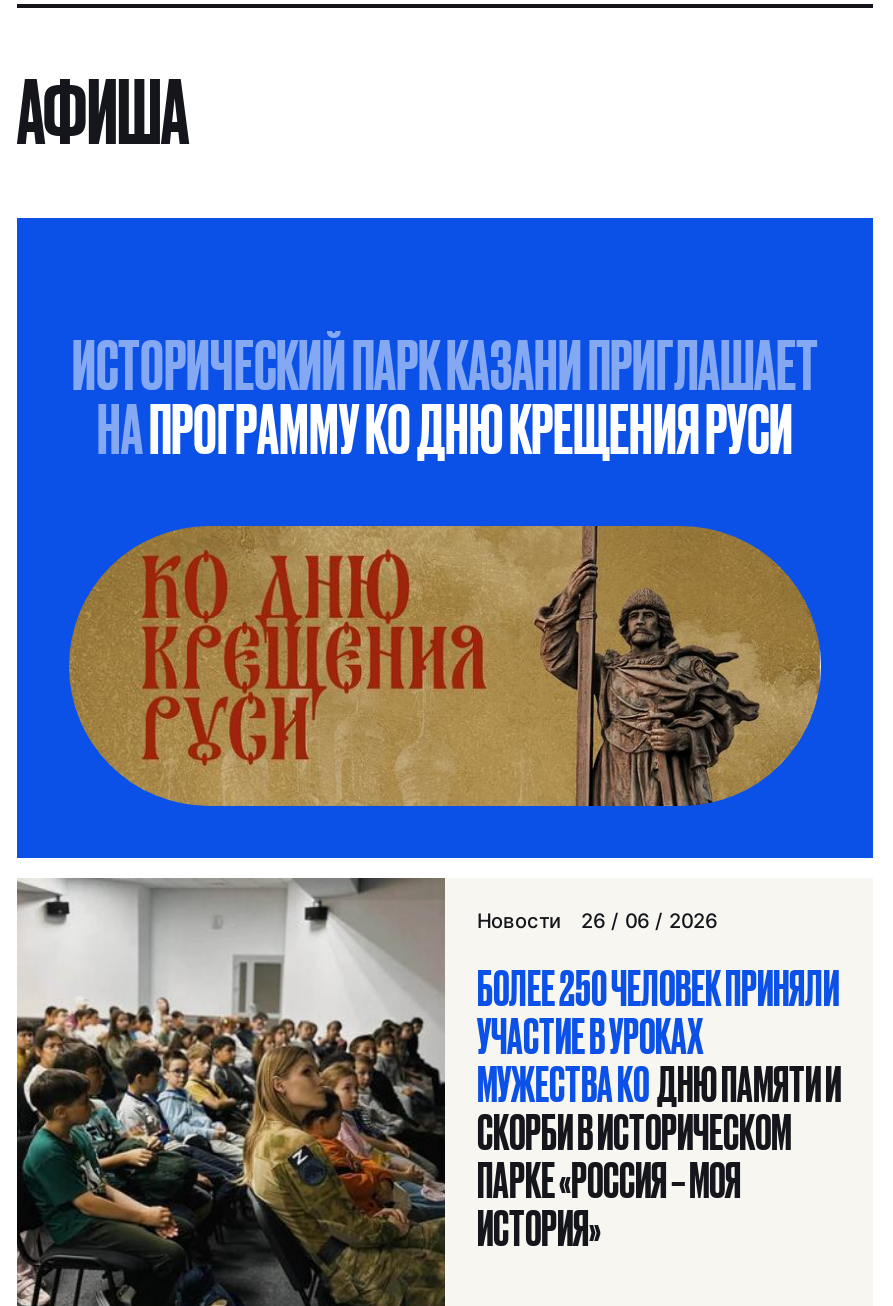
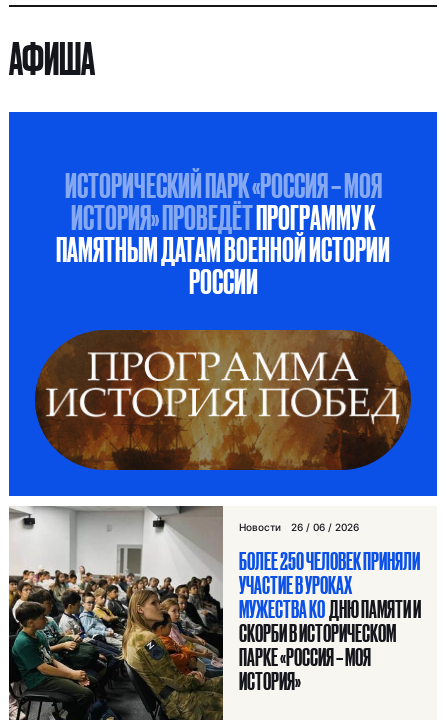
[72,326,818,468] ИСТОРИЧЕСКИЙ ПАРК КАЗАНИ ПРИГЛАШАЕТ | НАПРОГРАММУ КО ДНЮ КРЕЩЕНИЯ РУСИ -> [56,166,390,301] ИСТОРИЧЕСКИЙ ПАРК «РОССИЯ – МОЯ | ИСТОРИЯ» ПРОВЕДЁТПРОГРАММУ К | ПАМЯТНЫМ ДАТАМ ВОЕННОЙ ИСТОРИИ | РОССИИ
[67,548,823,808] [image] -> [34,330,412,471] [image]

